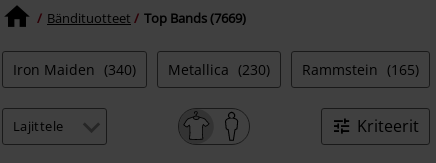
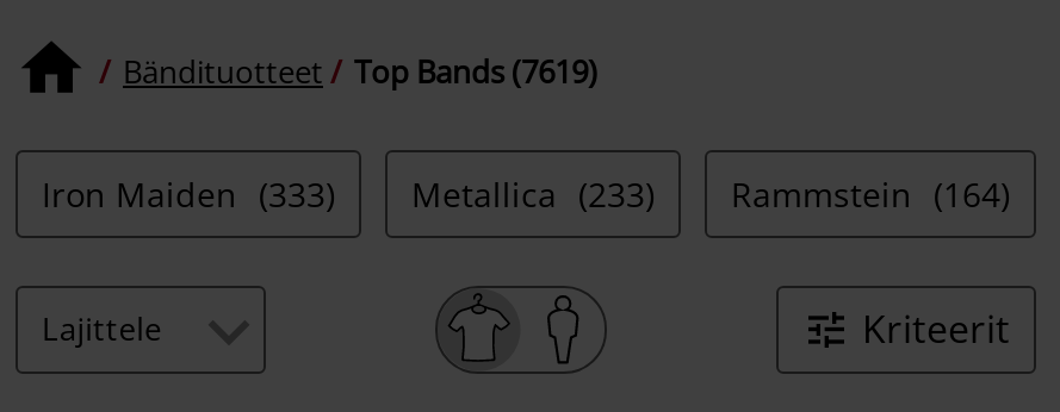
[47,9,246,27] Bändituotteet Top Bands (7669) -> [123,50,597,93] Bändituotteet Top Bands (7619)
[13,60,136,79] Iron Maiden (340) -> [42,171,335,216] Iron Maiden (333)
[168,60,270,79] Metallica (230) -> [411,171,655,216] Metallica (233)
[302,60,419,79] Rammstein (165) -> [731,171,1010,216] Rammstein (164)

